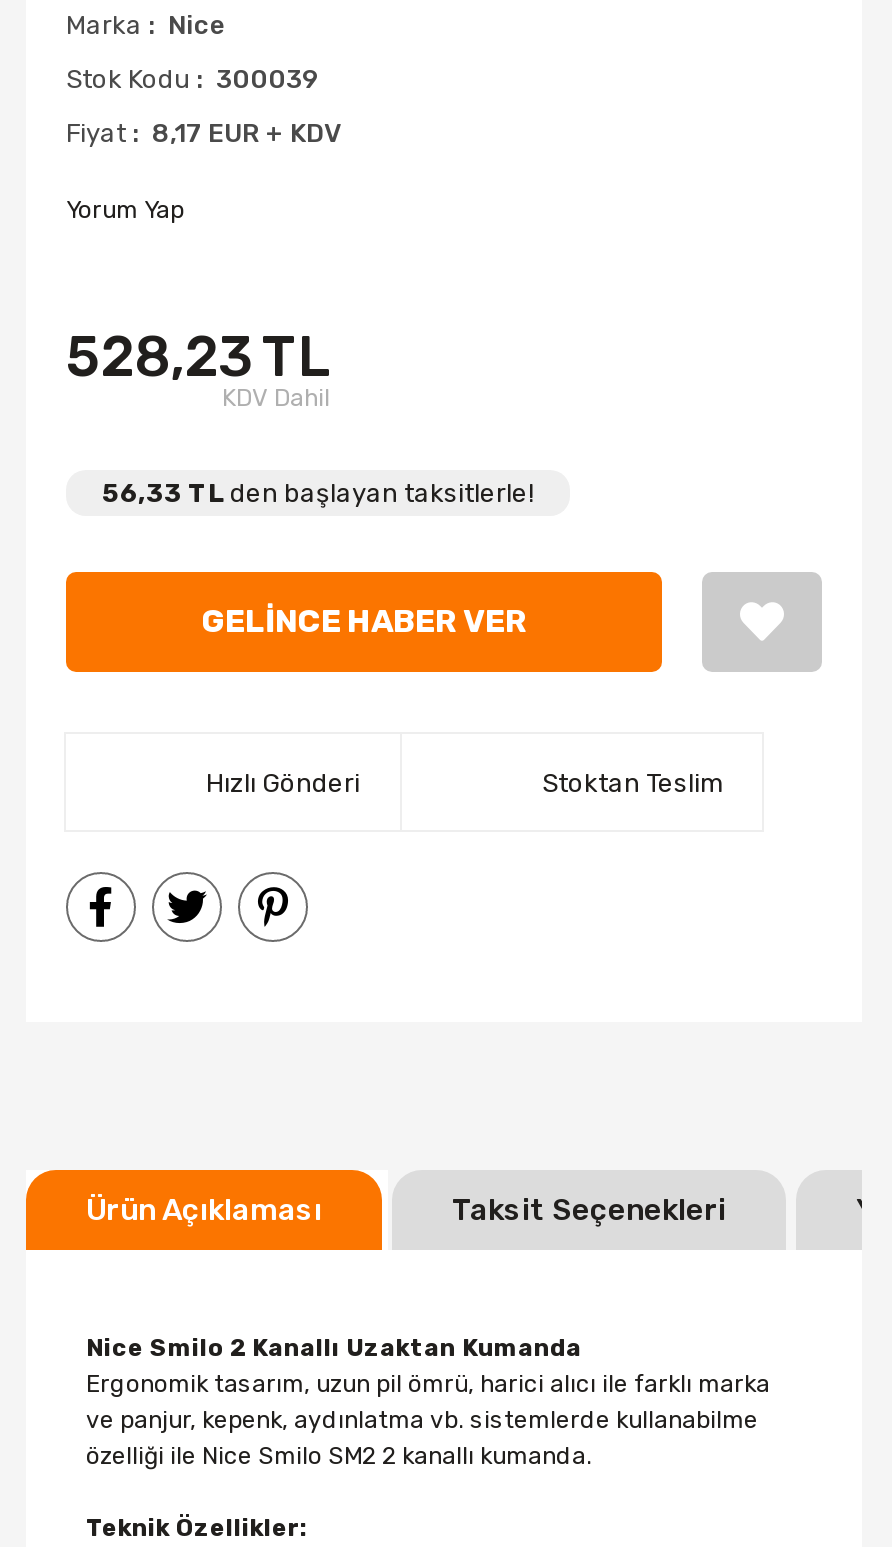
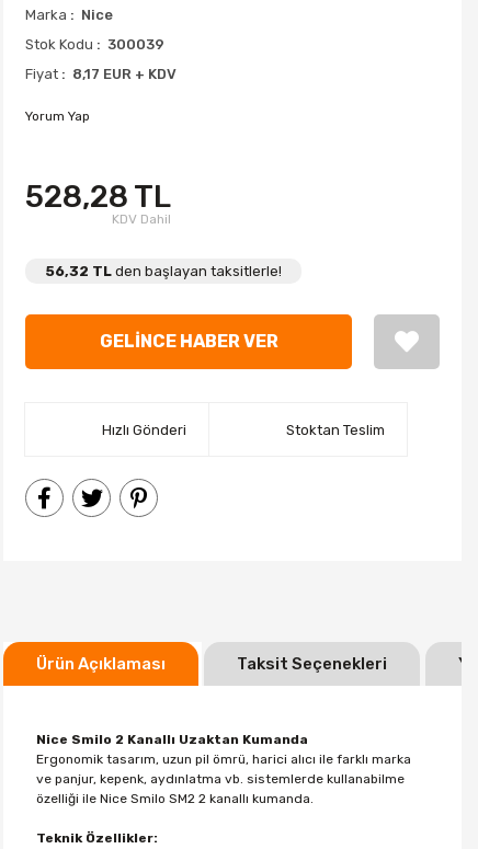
[66,324,330,390] 528,23 TL -> [25,179,171,215] 528,28 TL
[102,478,534,508] 56,33 TL den başlayan taksitlerle! -> [45,263,282,280] 56,32 TL den başlayan taksitlerle!

